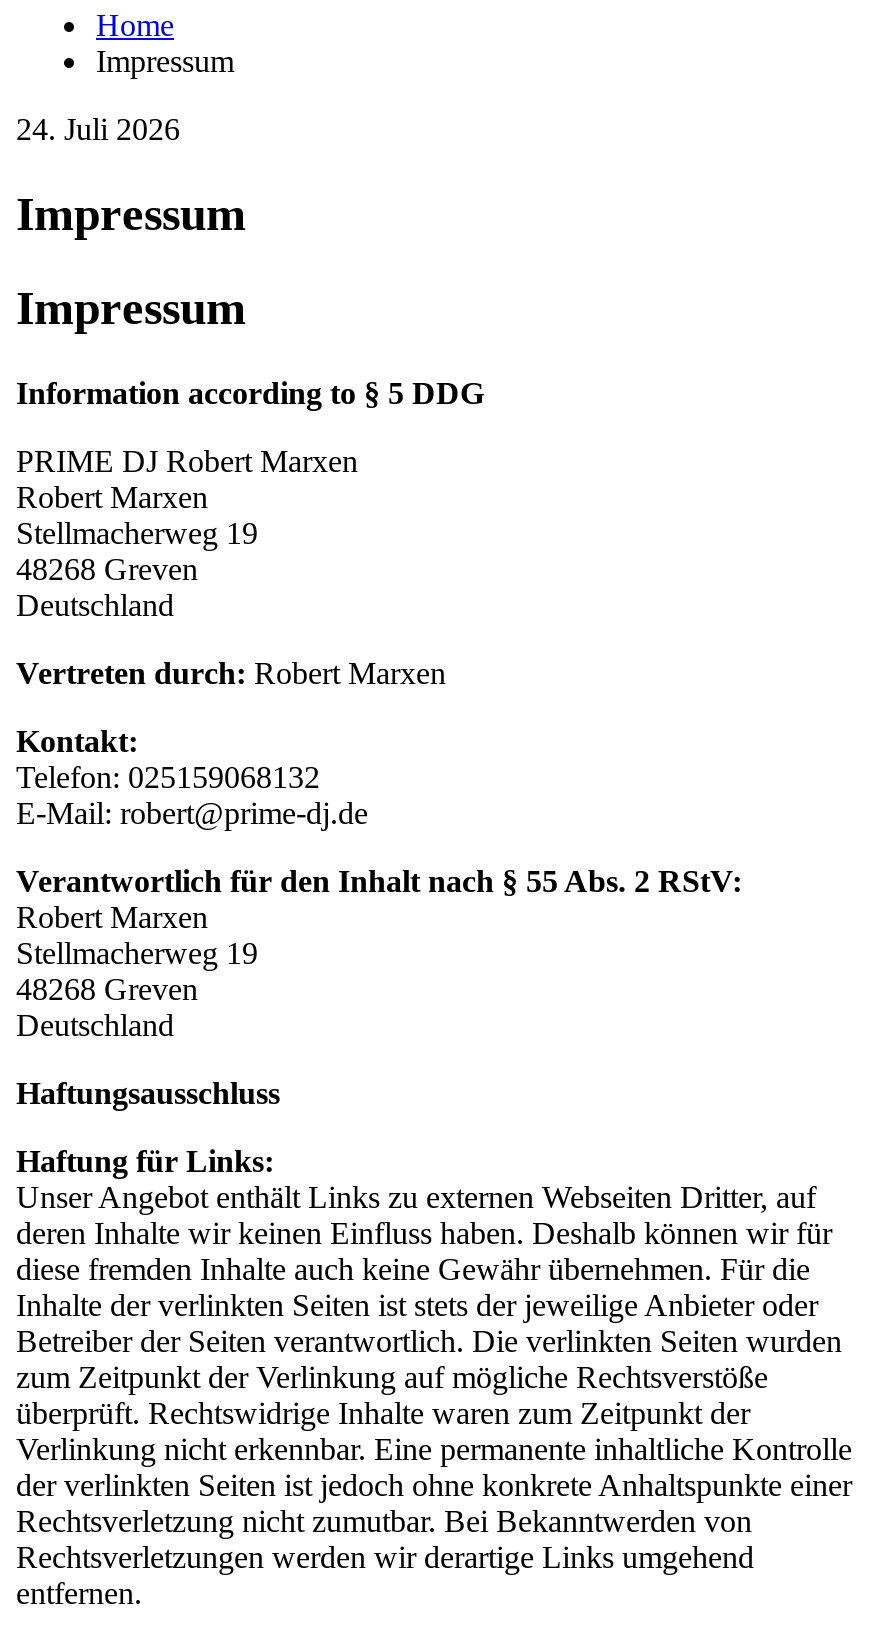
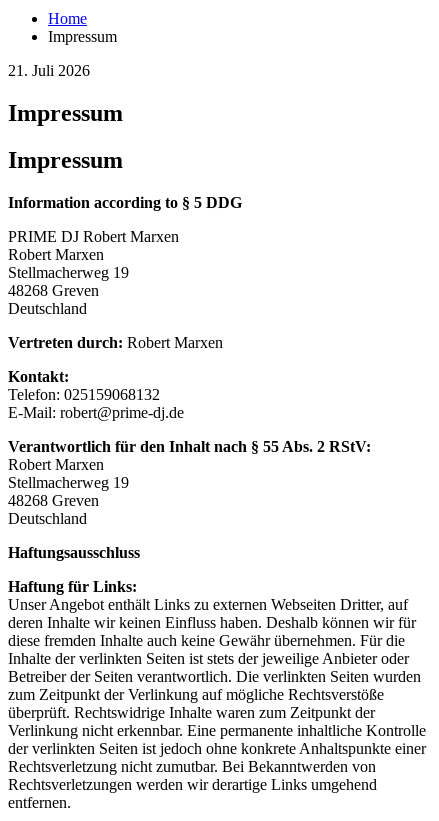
[16,113,180,147] 24. Juli 2026 -> [8,62,90,79] 21. Juli 2026

